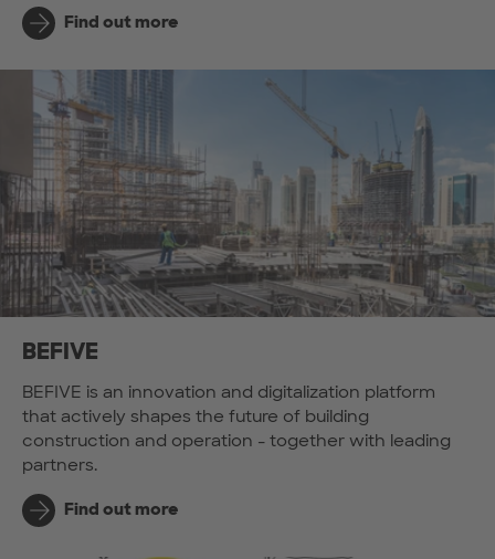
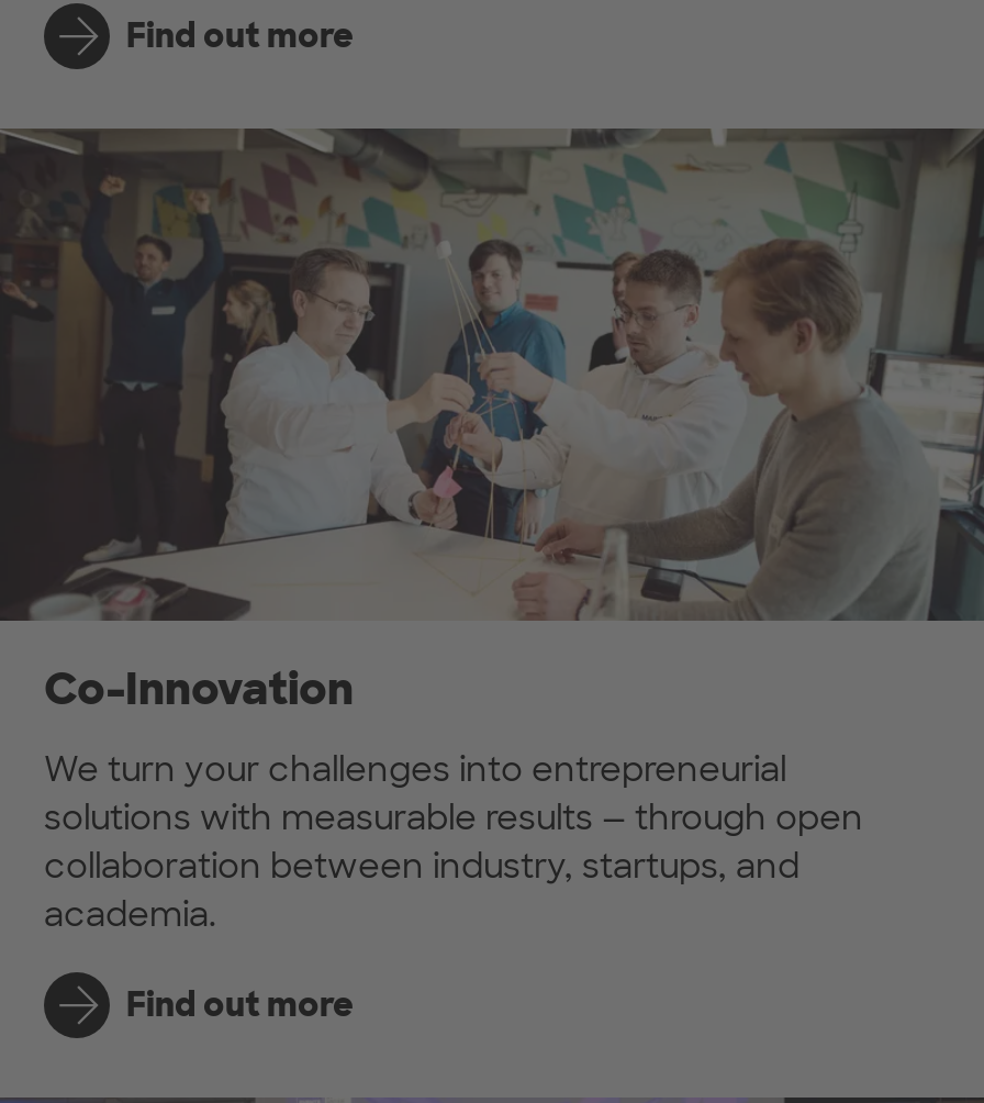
[3,68,492,365] [image] | BEFIVE -> [7,125,977,717] [image] | Co-Innovation
[22,381,451,476] BEFIVE is an innovation and digitalization platform | that actively shapes the future of building | construction and operation - together with leading | partners. -> [44,748,863,937] We turn your challenges into entrepreneurial | solutions with measurable results — through open | collaboration between industry, startups, and | academia.

